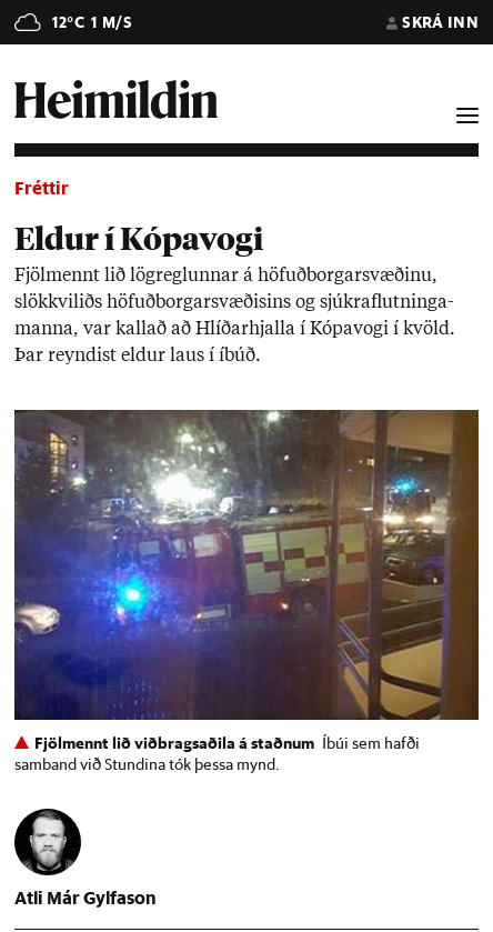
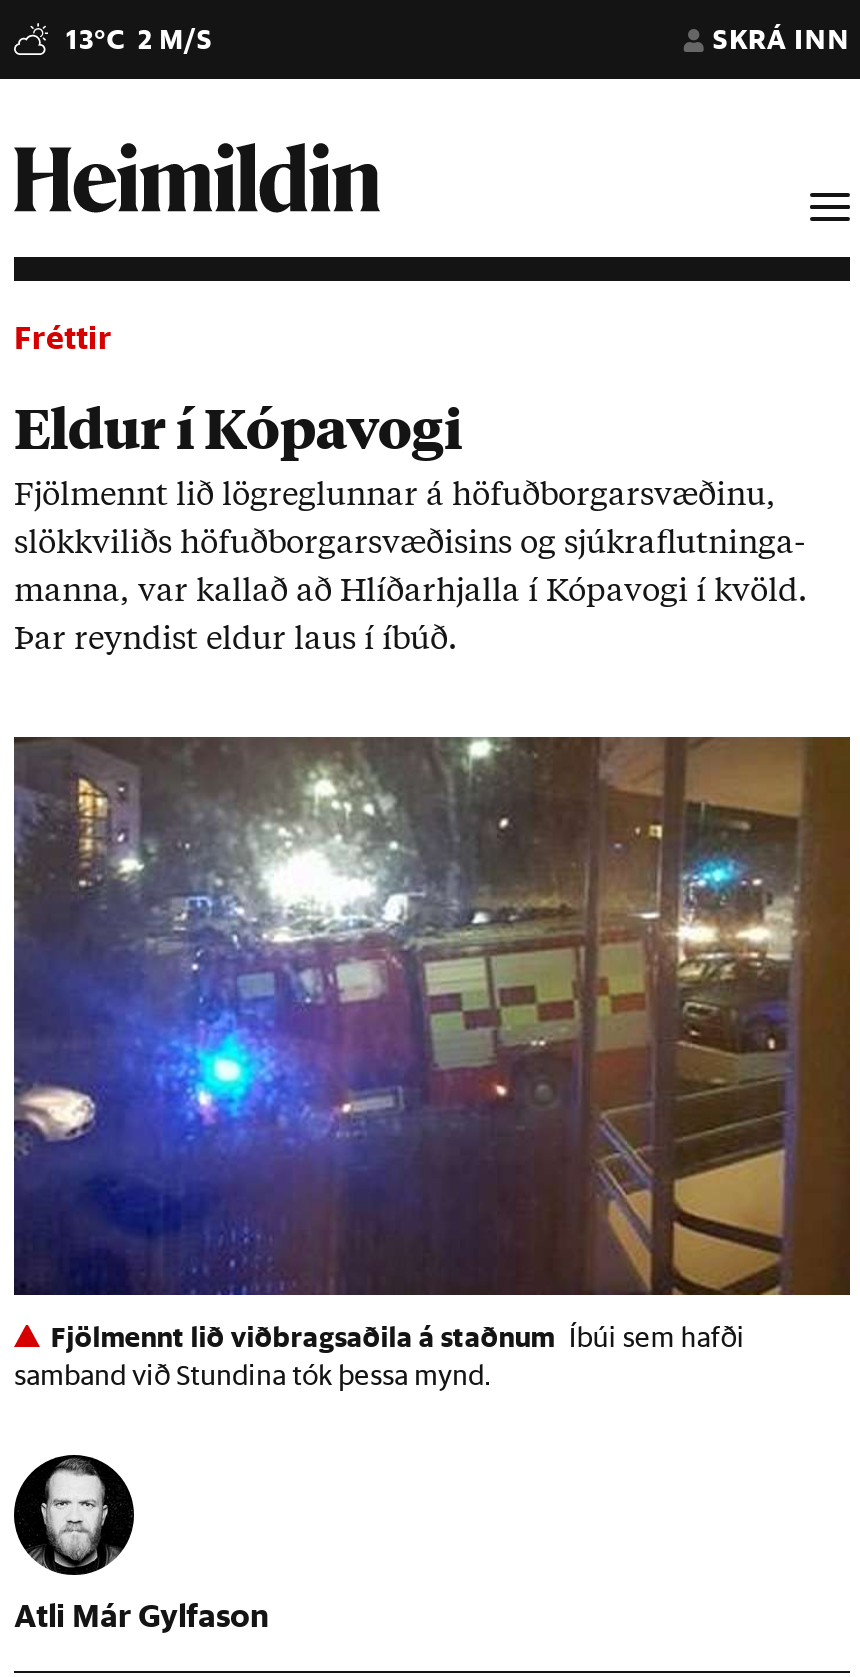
[52,12,132,32] 12°C 1 M/S -> [66,21,213,57] 13°C 2 M/S

